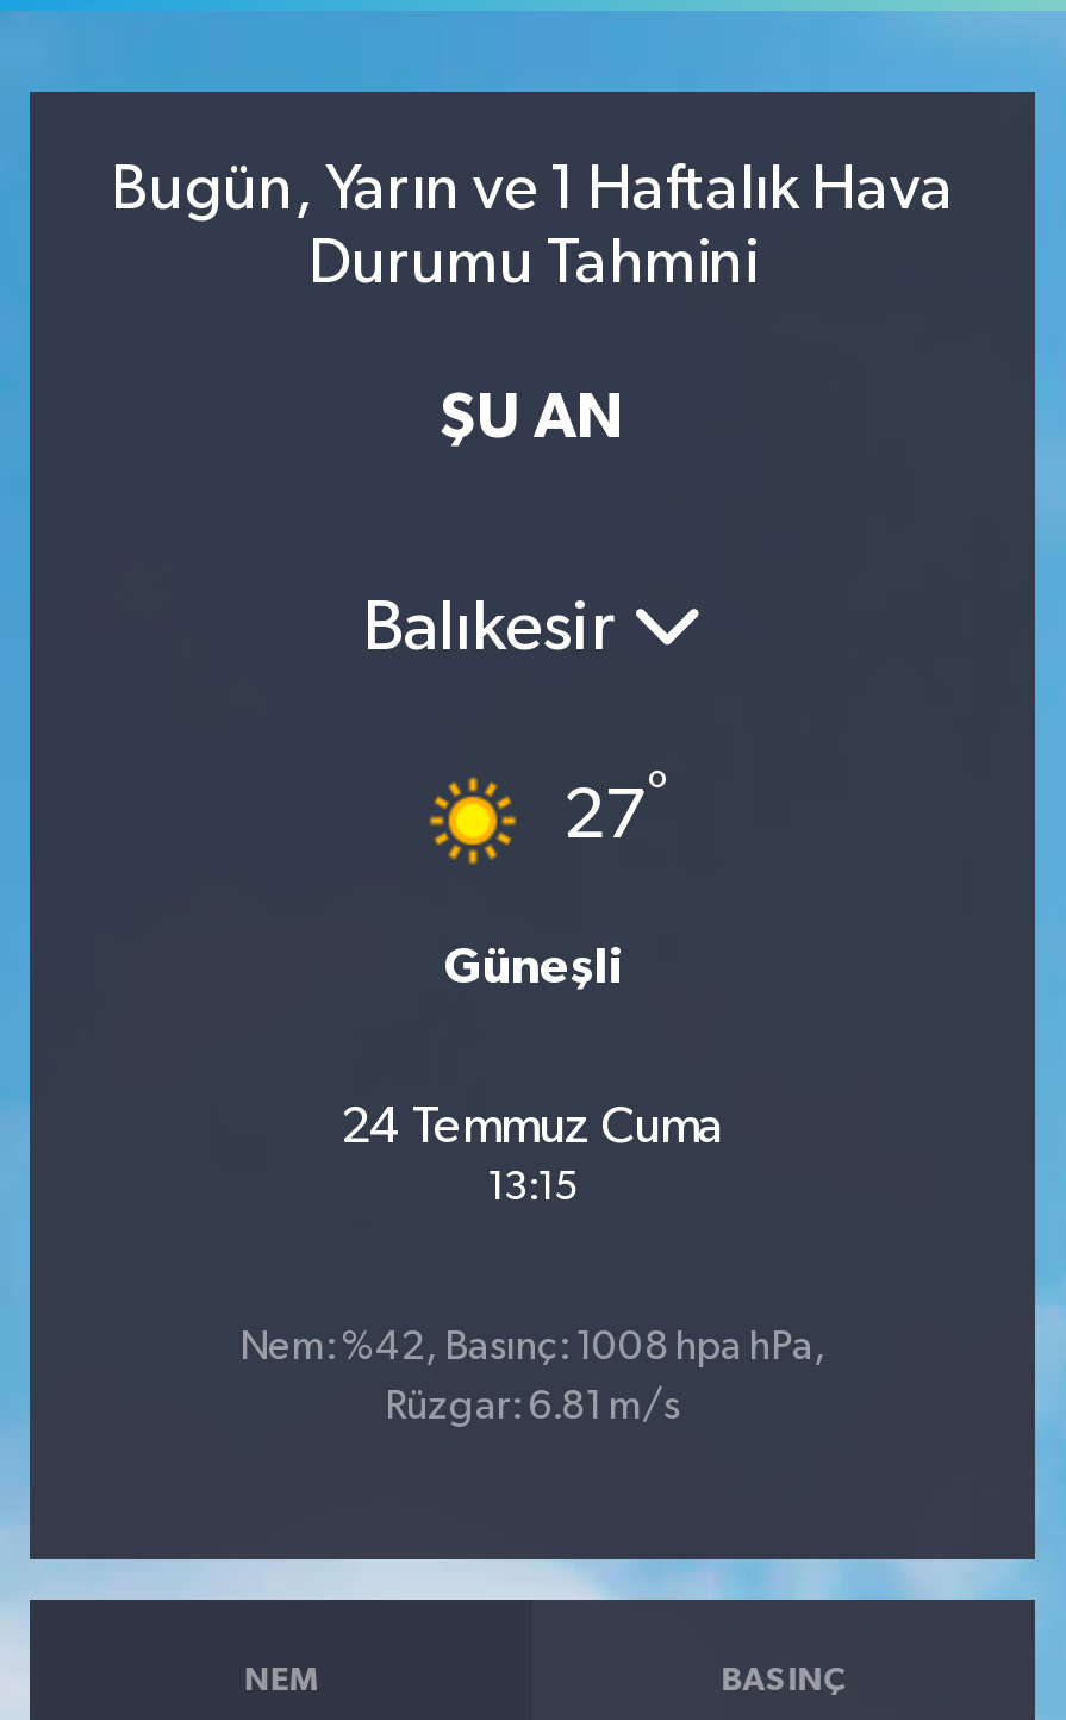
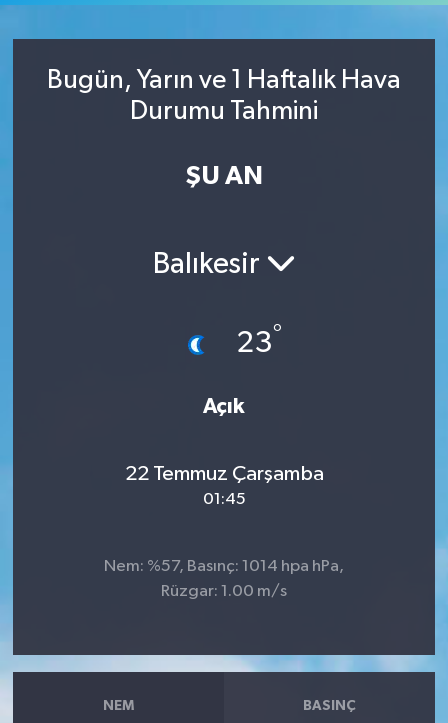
[428,768,668,866] [image] | 27° -> [181,323,282,363] [image] | 23°
[444,942,621,992] Güneşli -> [203,396,245,417] Açık
[341,1101,724,1208] 24 Temmuz Cuma | 13:15 -> [124,463,323,508] 22 Temmuz Çarşamba | 01:45
[239,1328,825,1369] Nem: %42, Basınç: 1008 hpa hPa, -> [104,558,344,575] Nem: %57, Basınç: 1014 hpa hPa,
[385,1388,680,1428] Rüzgar: 6.81 m/s -> [161,583,287,600] Rüzgar: 1.00 m/s

